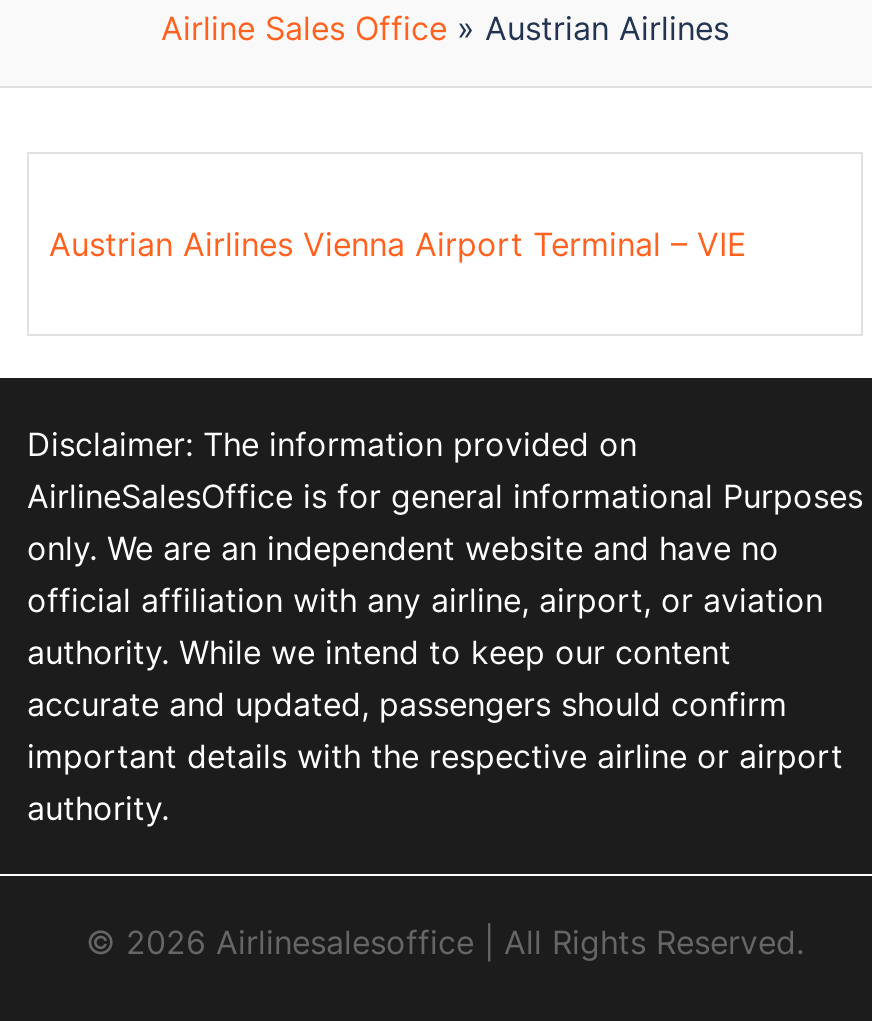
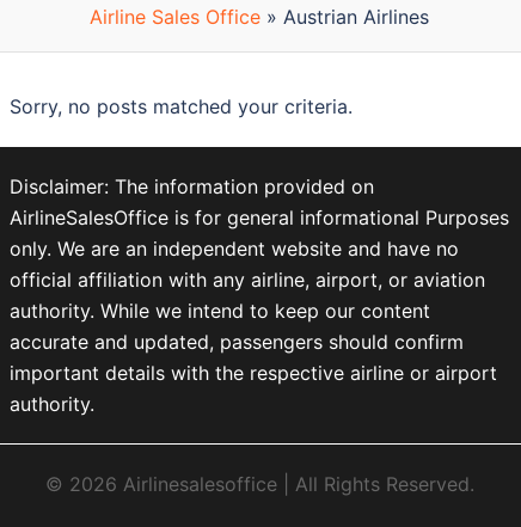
[49,224,747,264] Austrian Airlines Vienna Airport Terminal – VIE -> [10,94,353,118] Sorry, no posts matched your criteria.

